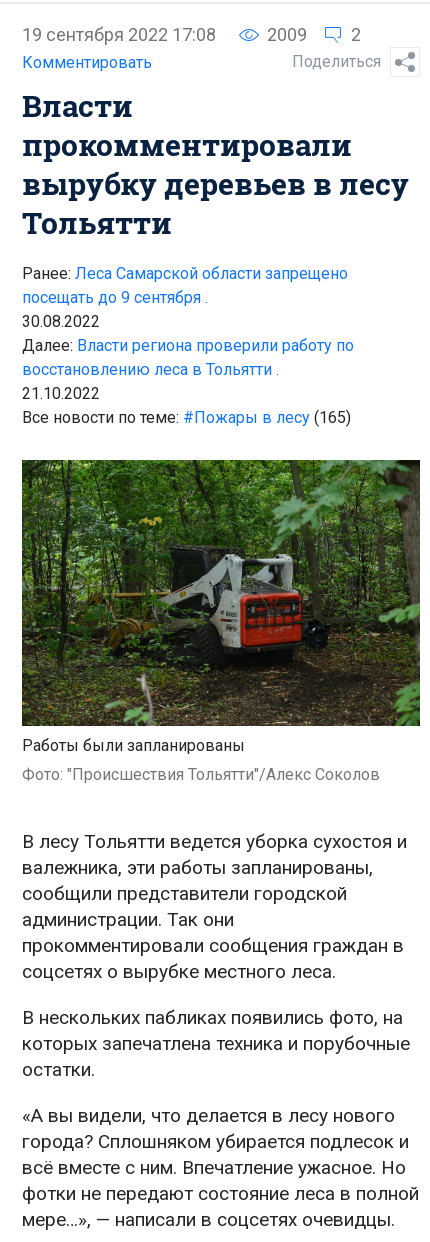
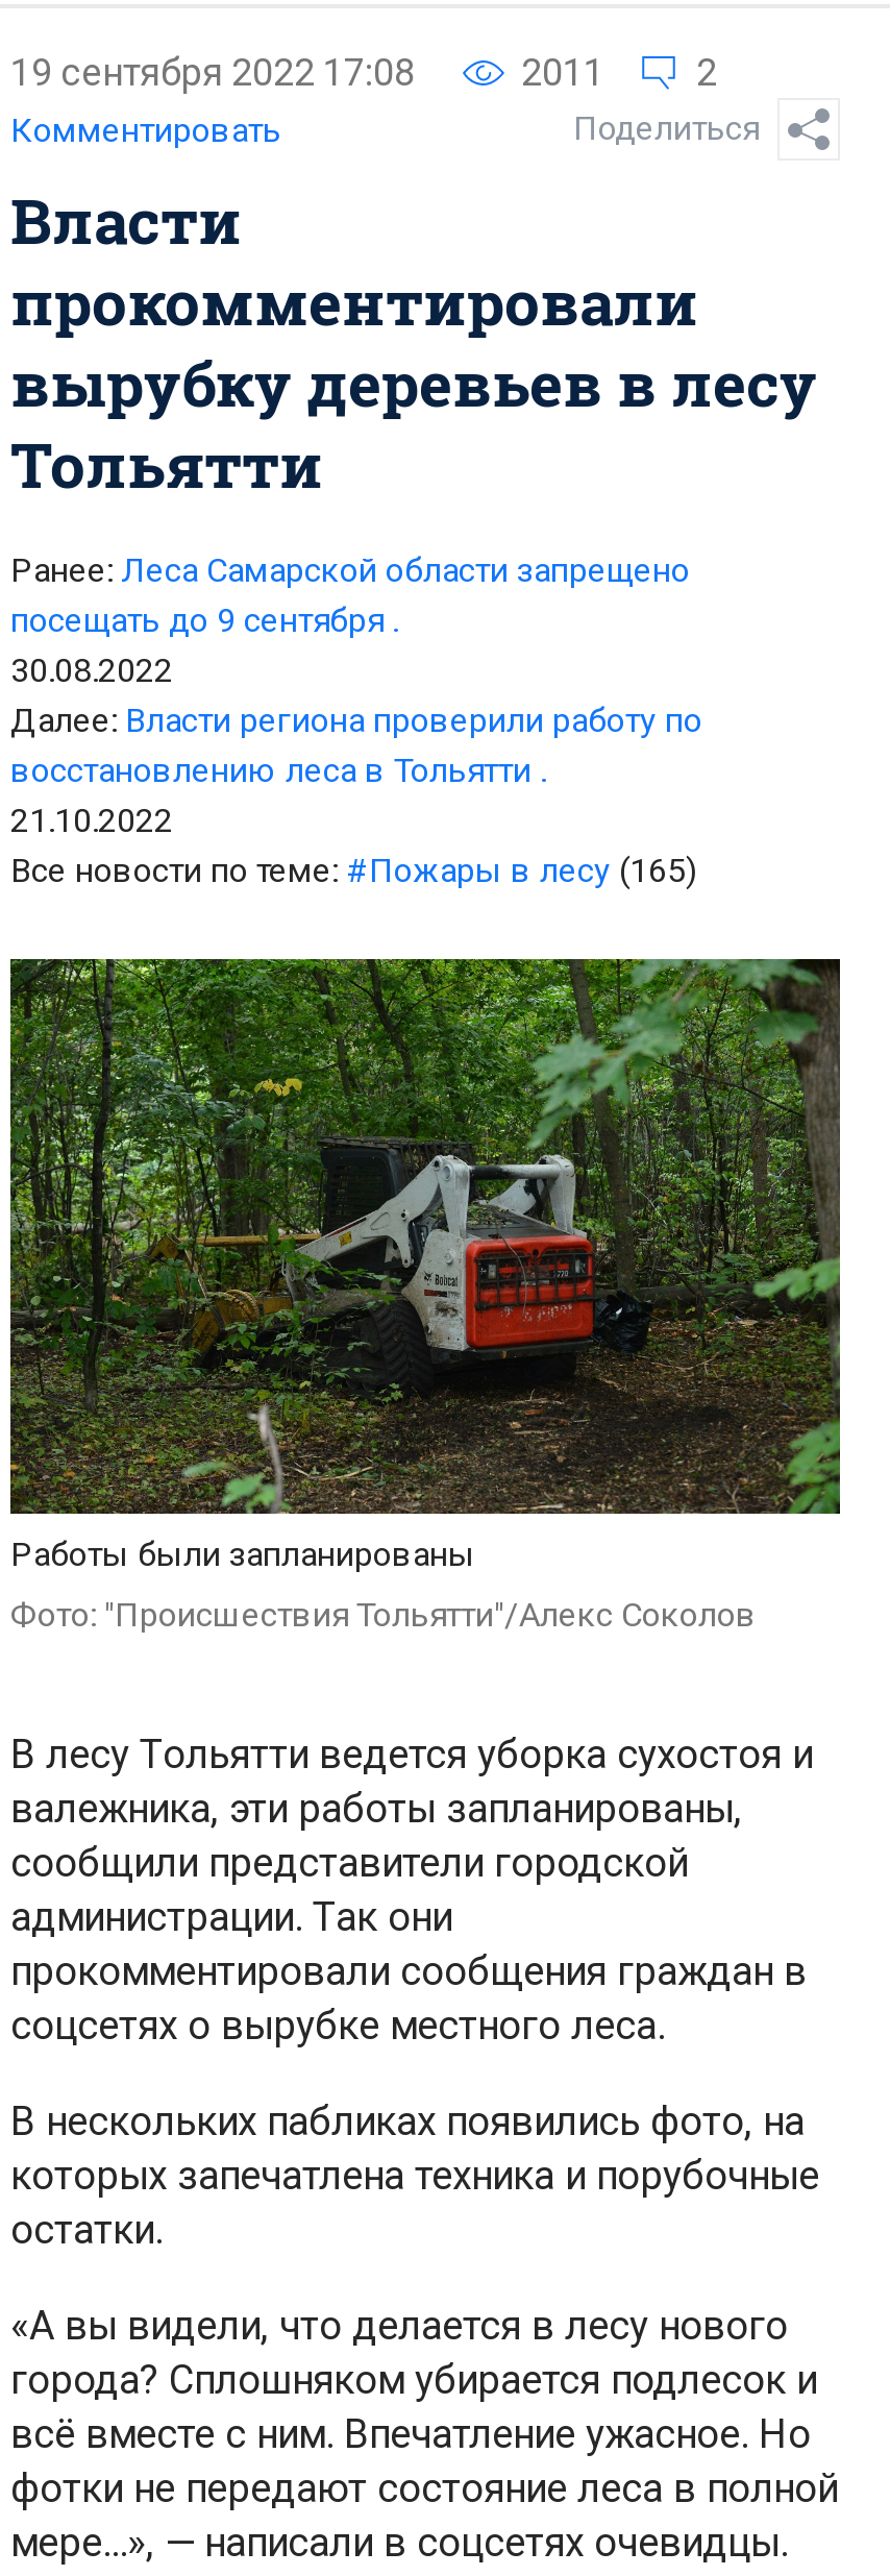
[267,24,307,45] 2009 -> [521,50,604,94] 2011

